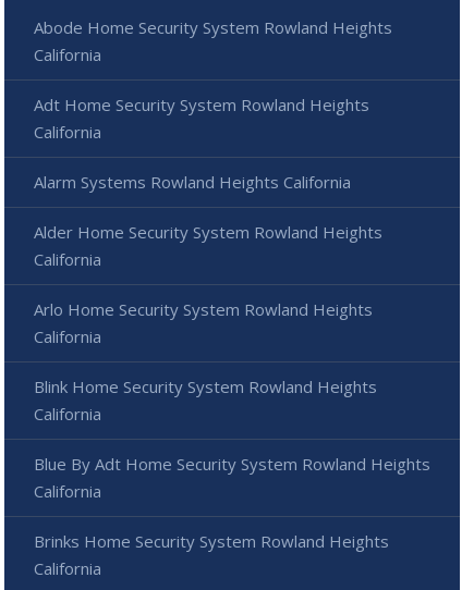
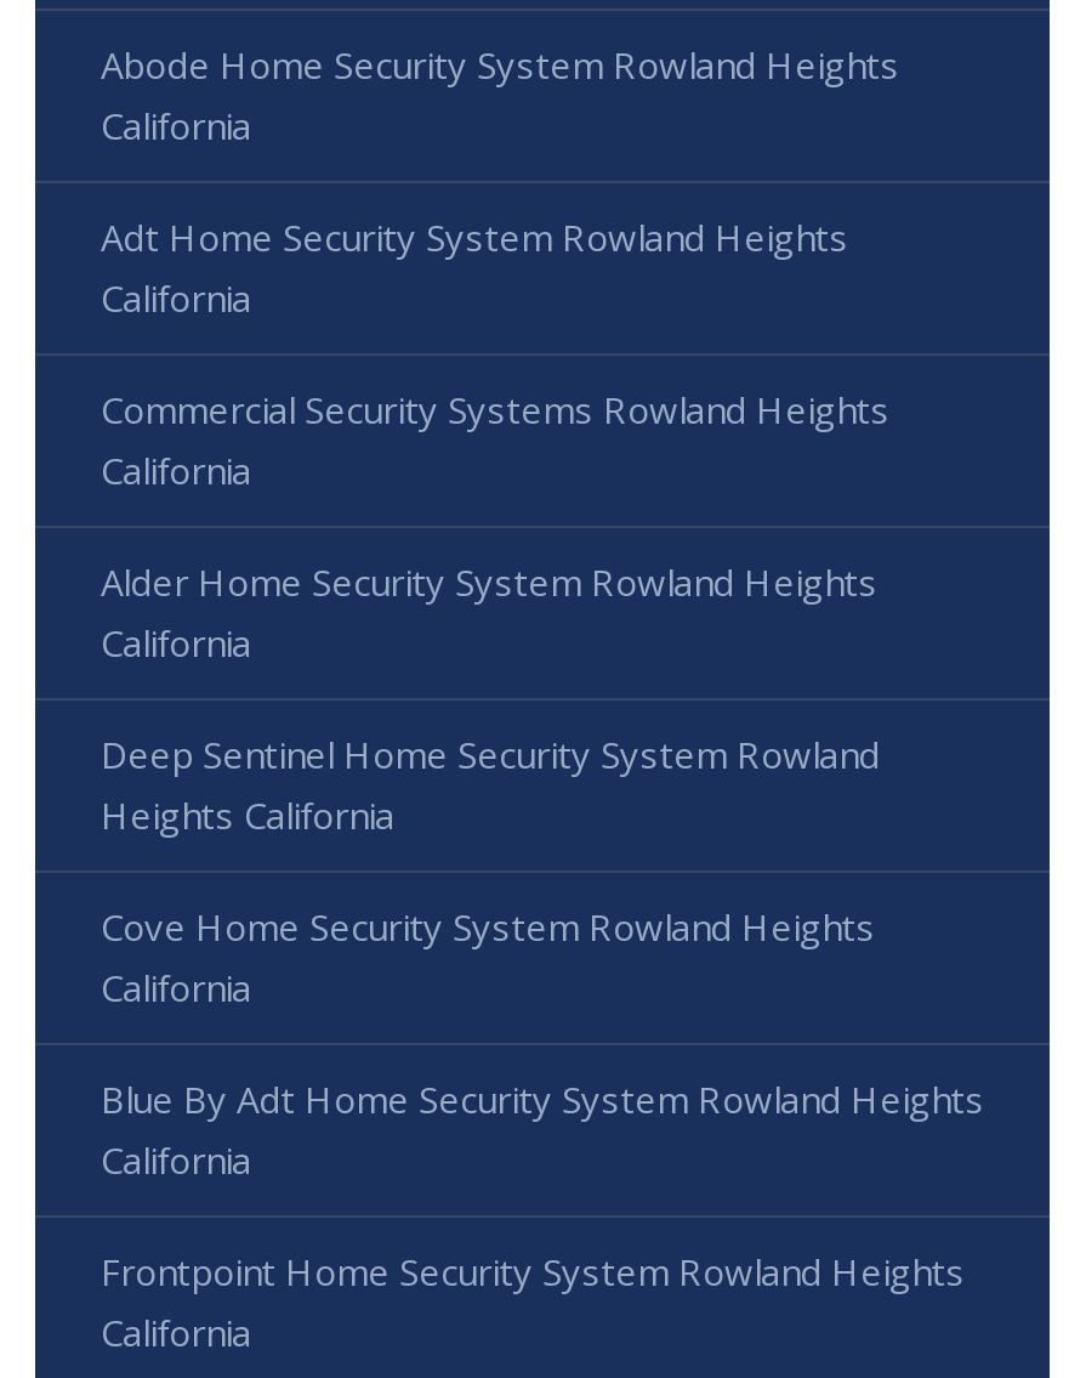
[34,170,351,192] Alarm Systems Rowland Heights California -> [101,384,889,493] Commercial Security Systems Rowland Heights | California
[34,298,373,347] Arlo Home Security System Rowland Heights | California -> [101,728,880,838] Deep Sentinel Home Security System Rowland | Heights California
[34,375,377,397] Blink Home Security System Rowland Heights -> [101,901,875,949] Cove Home Security System Rowland Heights
[34,530,389,551] Brinks Home Security System Rowland Heights -> [101,1246,965,1294] Frontpoint Home Security System Rowland Heights

